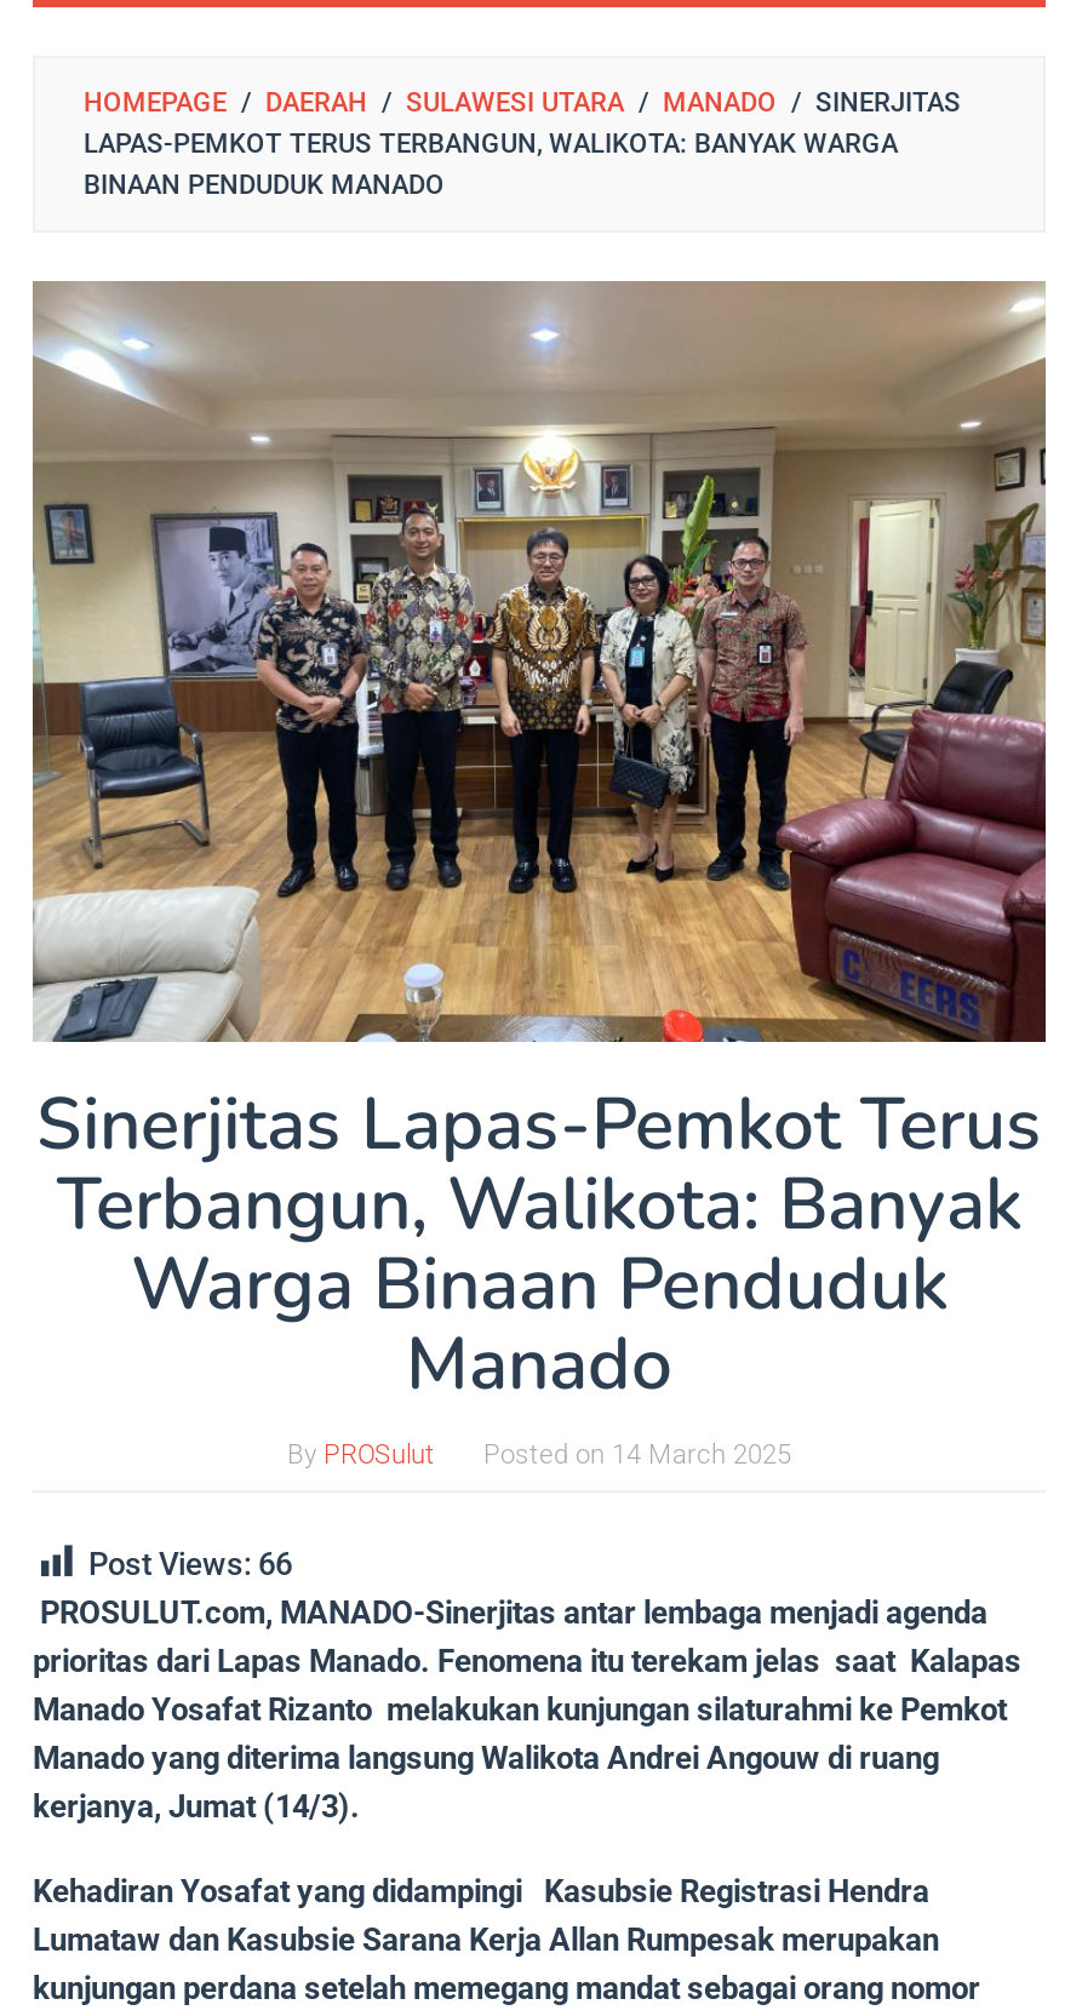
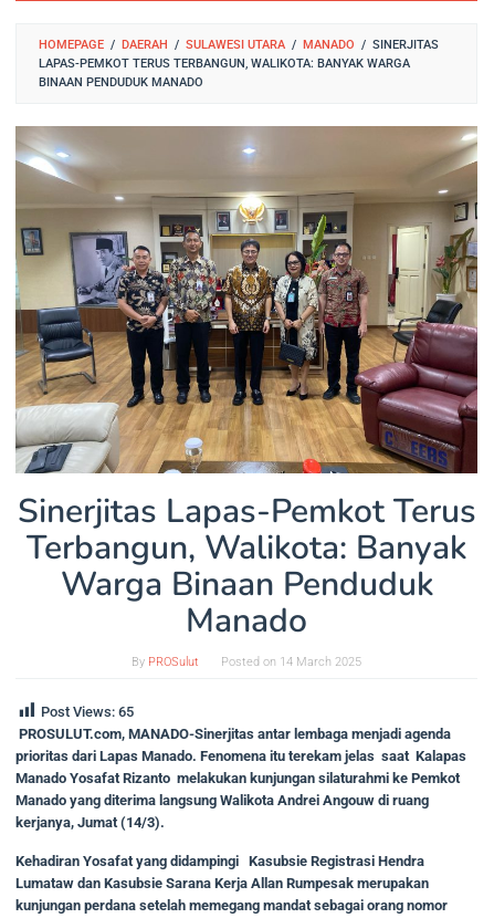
[88,1545,292,1581] Post Views: 66 -> [41,703,134,719] Post Views: 65

